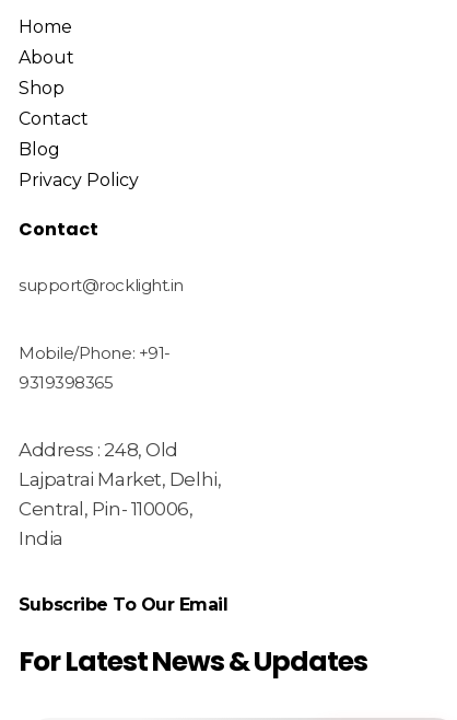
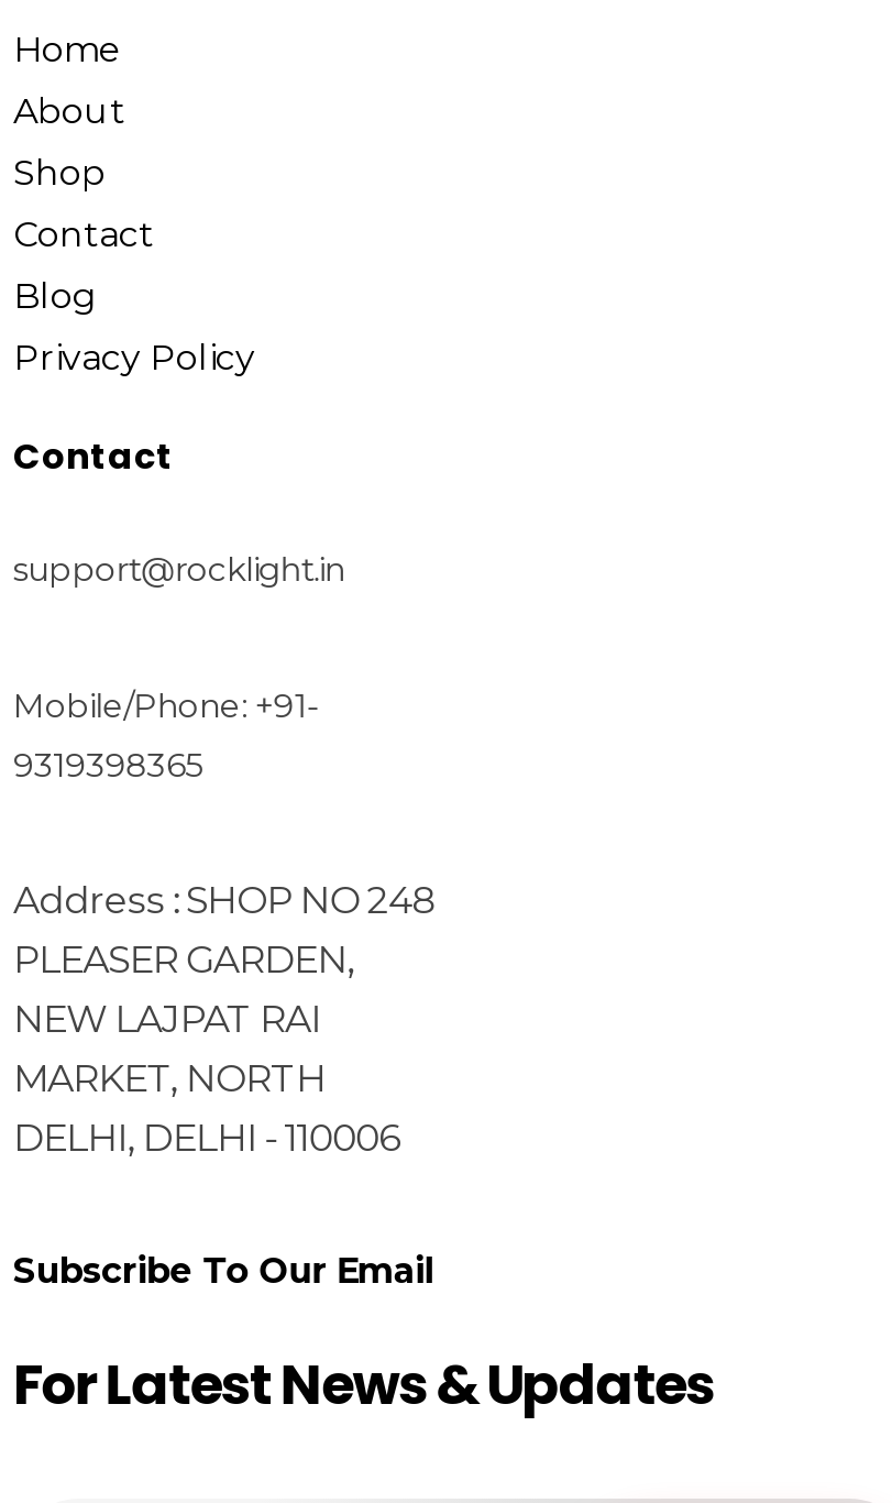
[19,439,221,550] Address : 248, Old | Lajpatrai Market, Delhi, | Central, Pin- 110006, | India -> [13,879,434,1161] Address : SHOP NO 248 | PLEASER GARDEN, | NEW LAJPAT RAI | MARKET, NORTH | DELHI, DELHI - 110006

